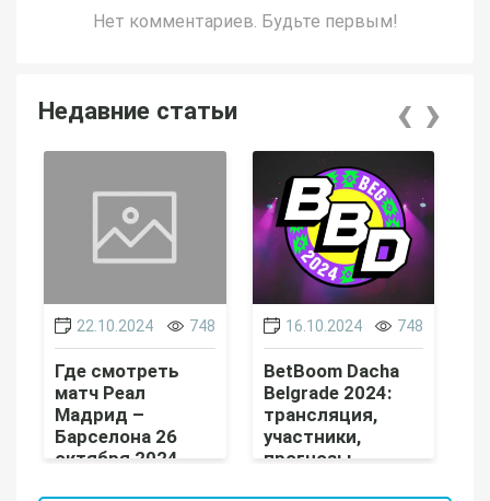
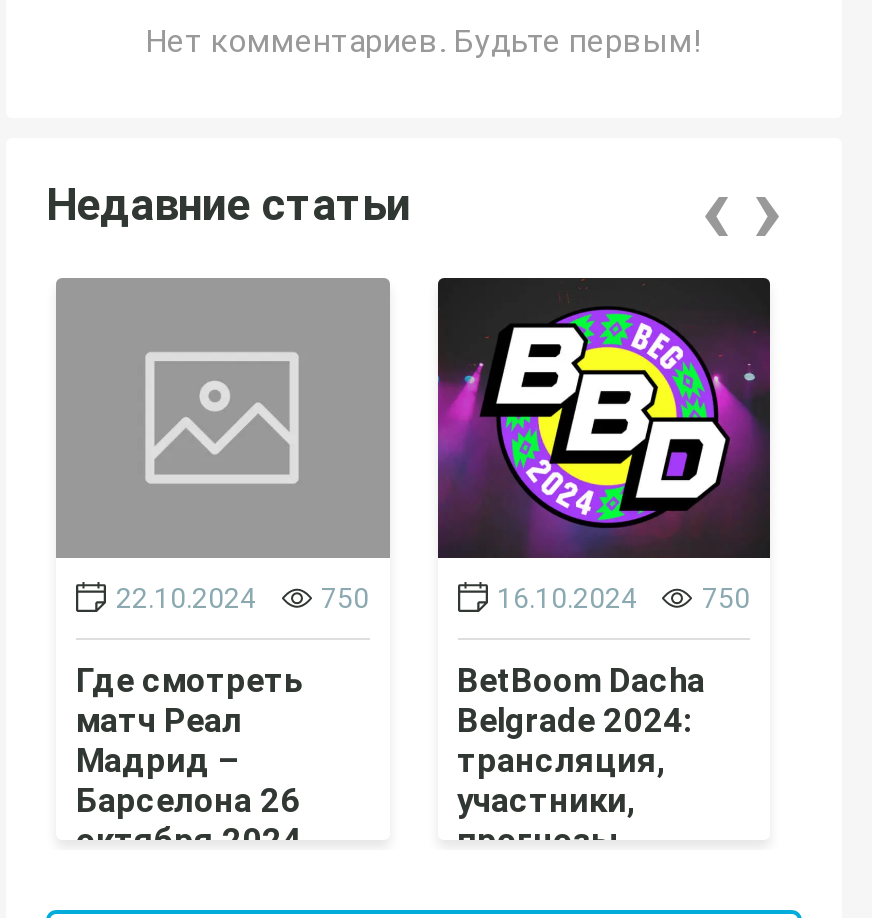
[189,317,215,334] 748 -> [321,581,369,613] 750
[397,317,423,334] 748 -> [702,581,750,613] 750

